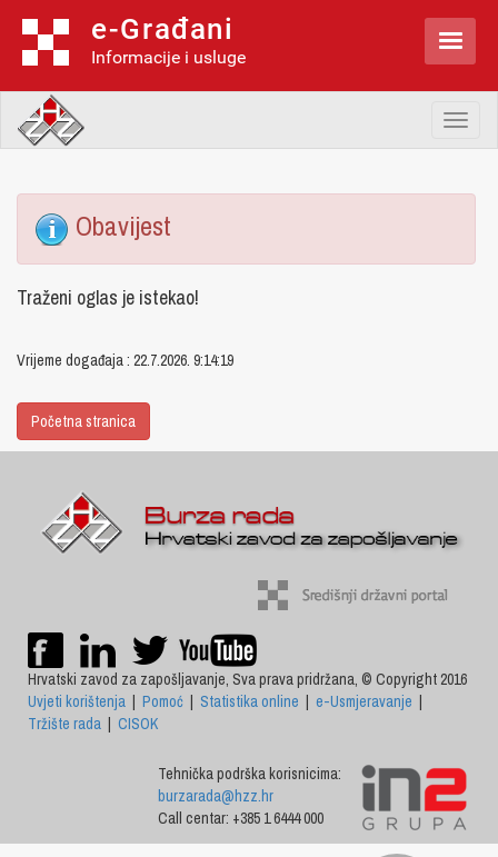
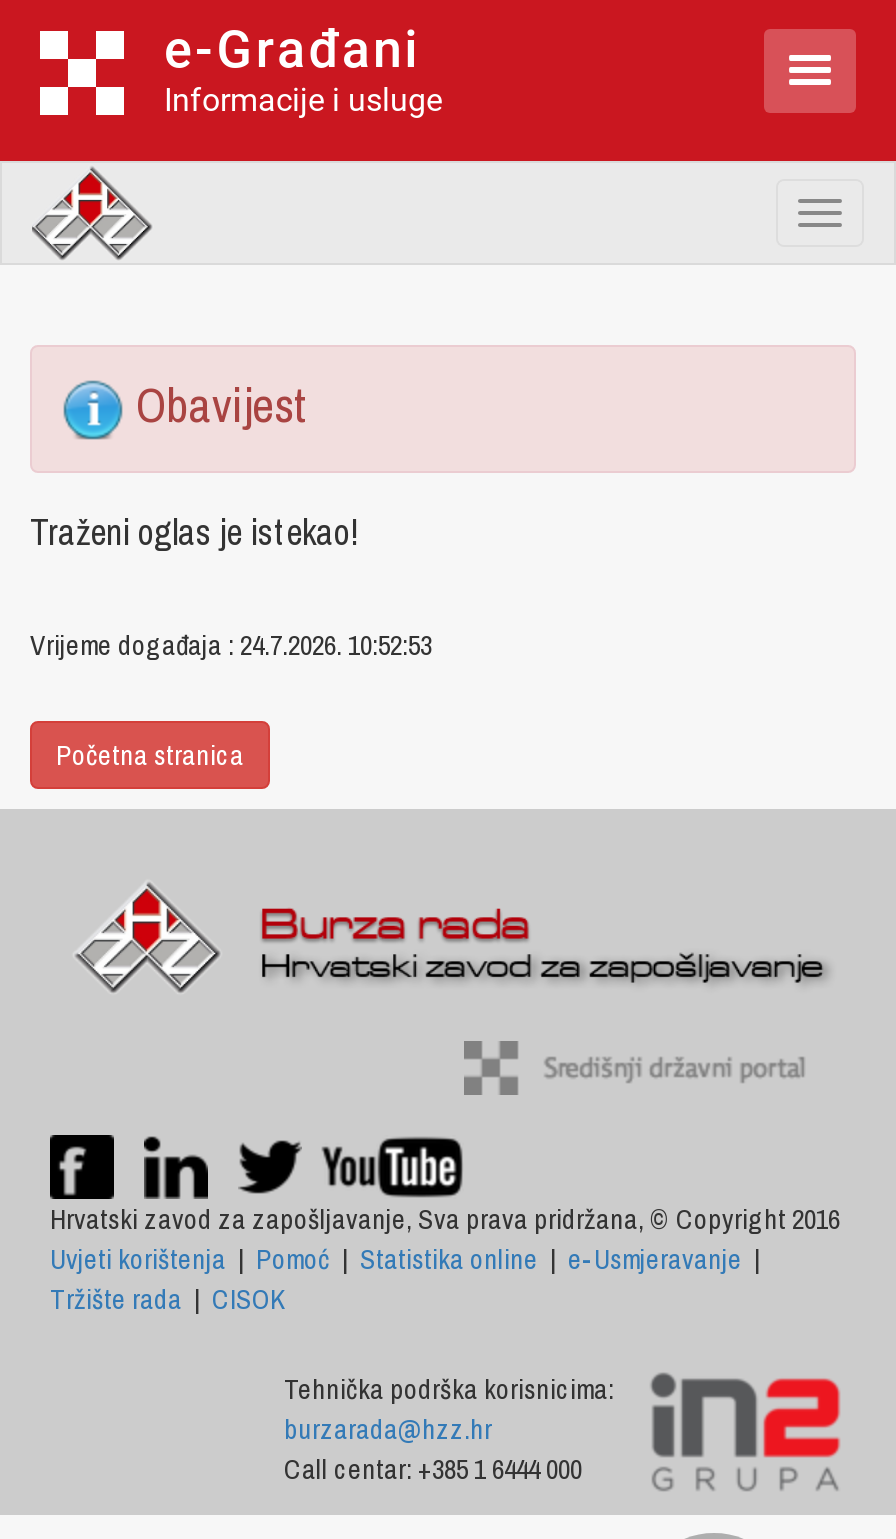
[17,350,233,370] Vrijeme događaja : 22.7.2026. 9:14:19 -> [30,627,432,663] Vrijeme događaja : 24.7.2026. 10:52:53

